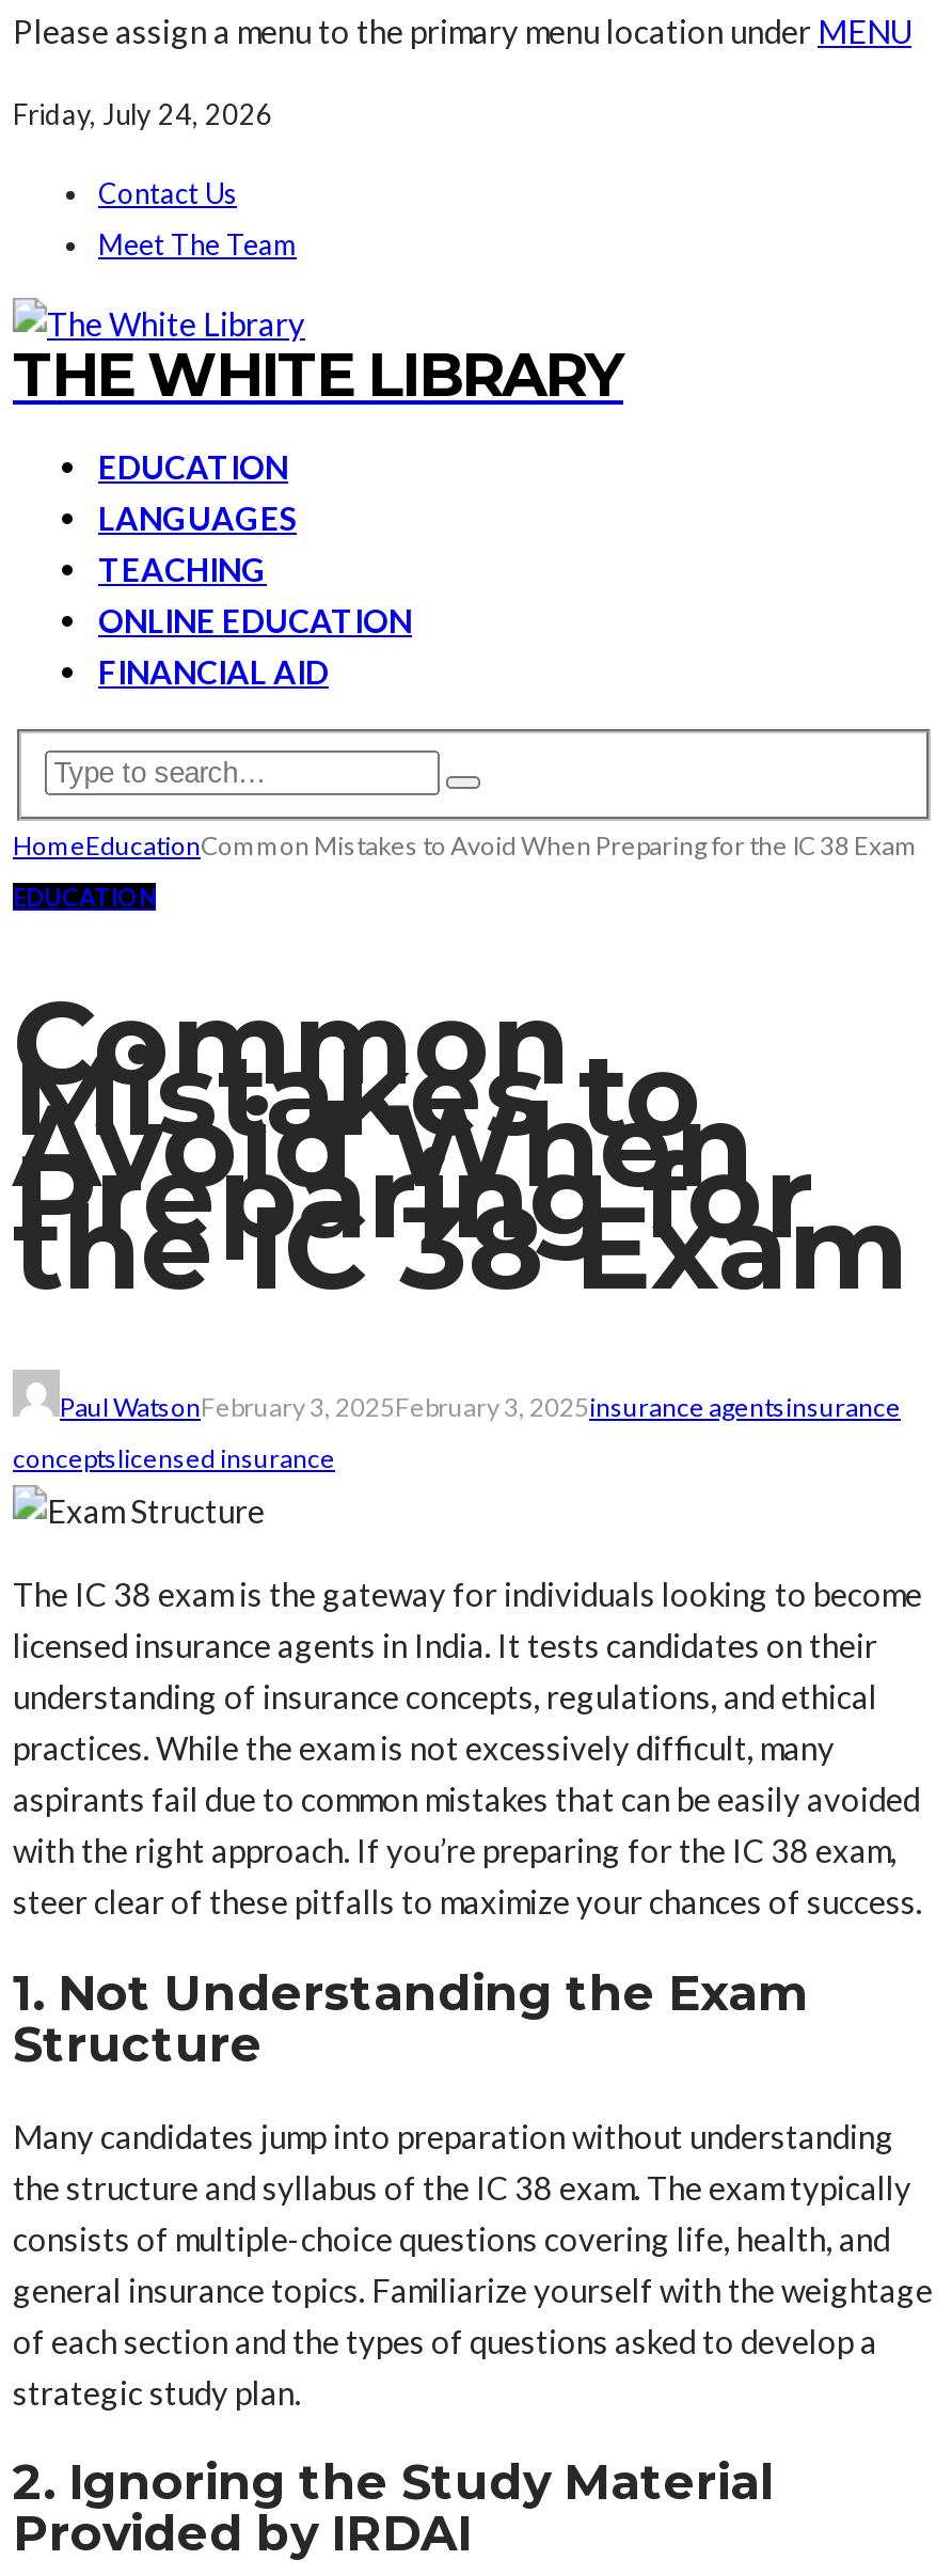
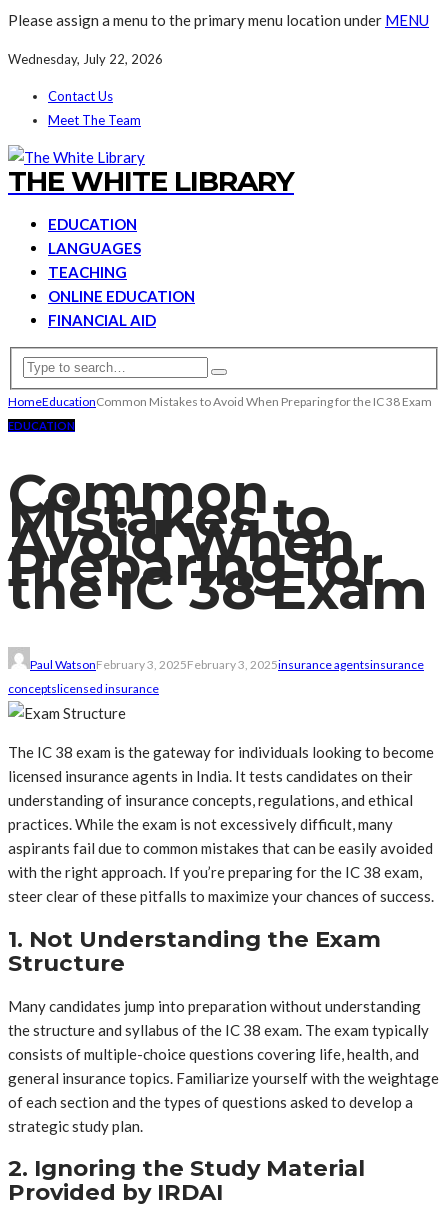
[13,97,273,131] Friday, July 24, 2026 -> [8,51,163,67] Wednesday, July 22, 2026

